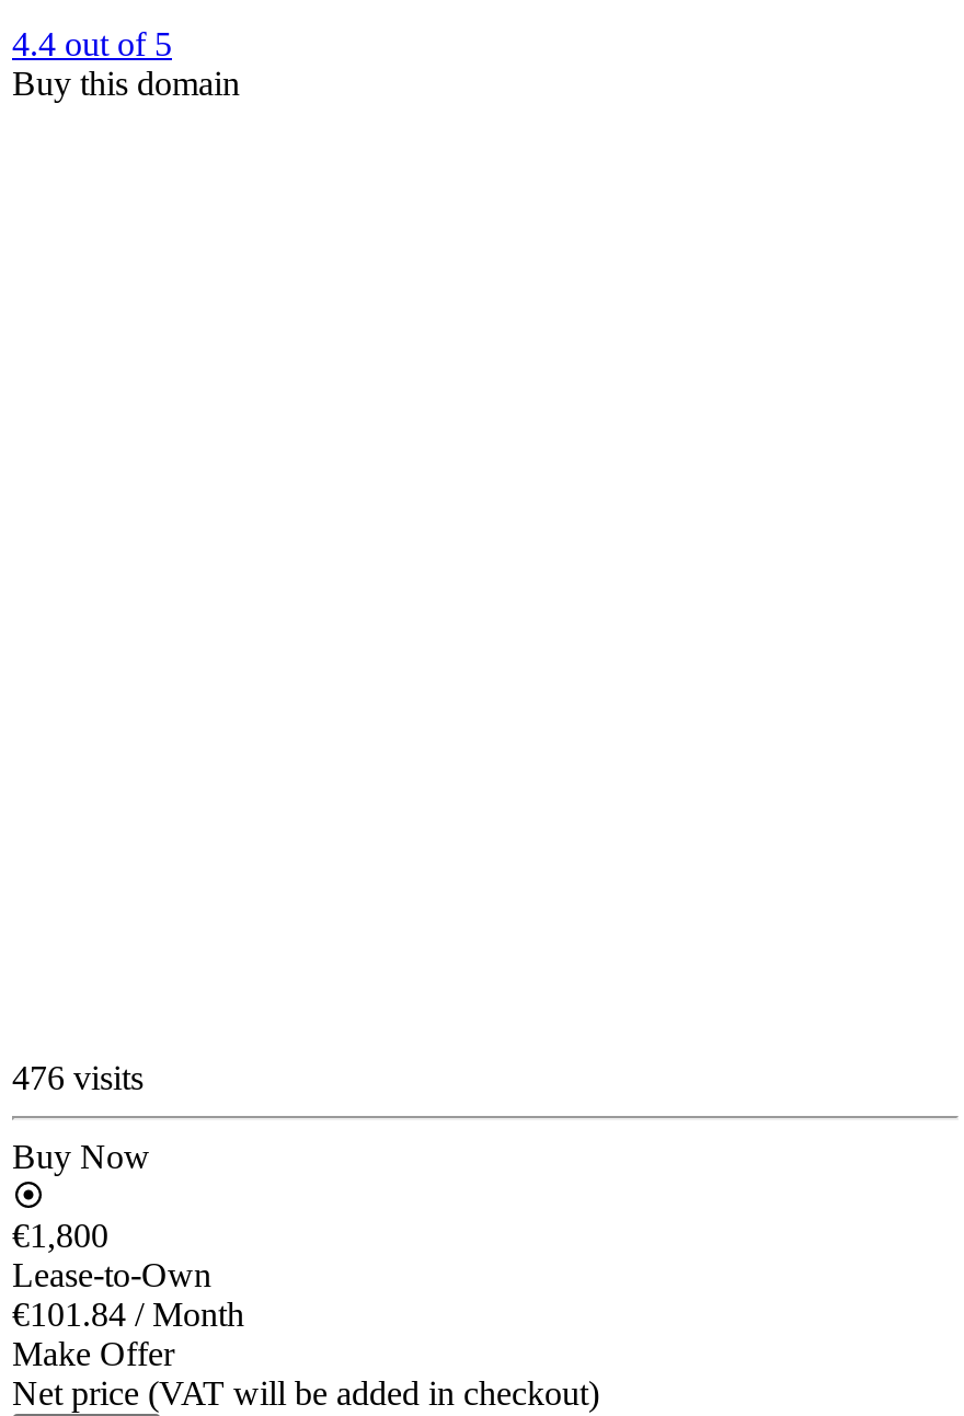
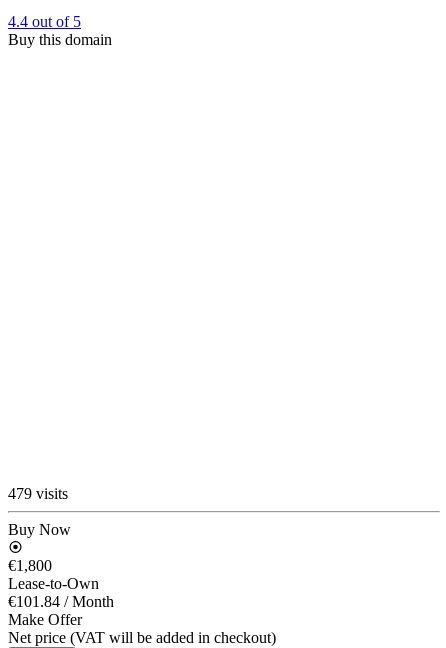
[12,1058,144,1095] 476 visits -> [8,485,68,502] 479 visits

